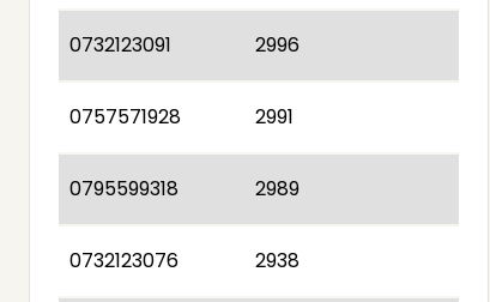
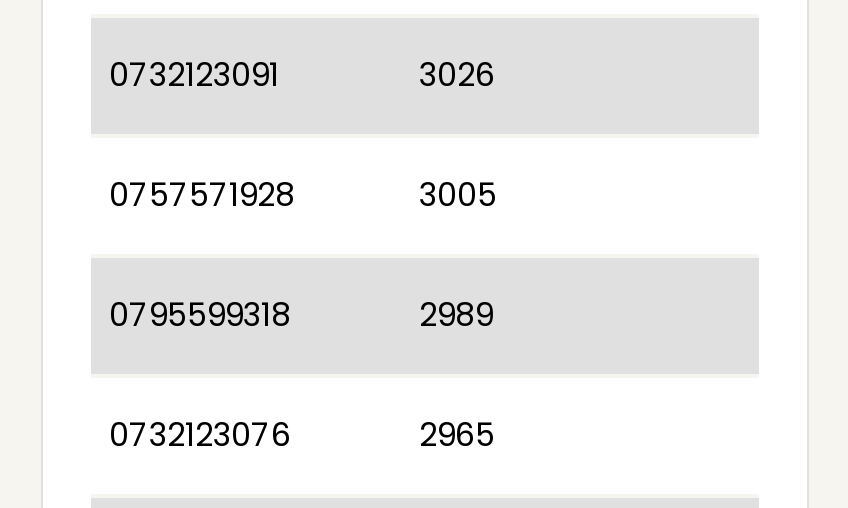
[255,31,300,59] 2996 -> [419,52,495,98] 3026
[255,103,294,131] 2991 -> [419,172,497,218] 3005
[255,247,300,274] 2938 -> [419,412,495,458] 2965

